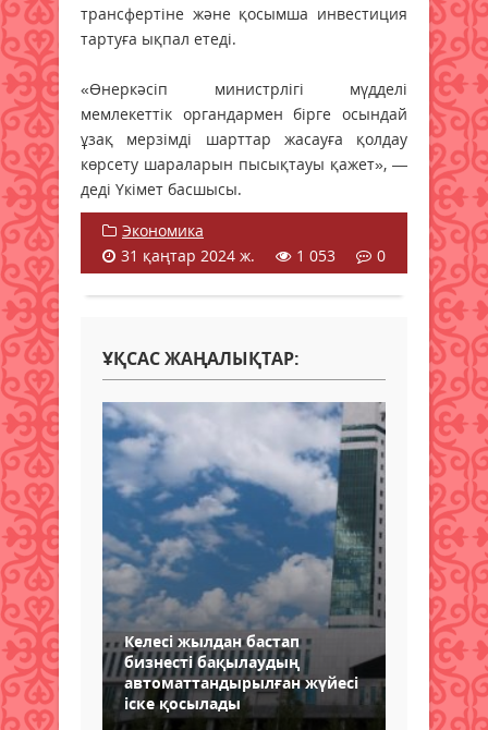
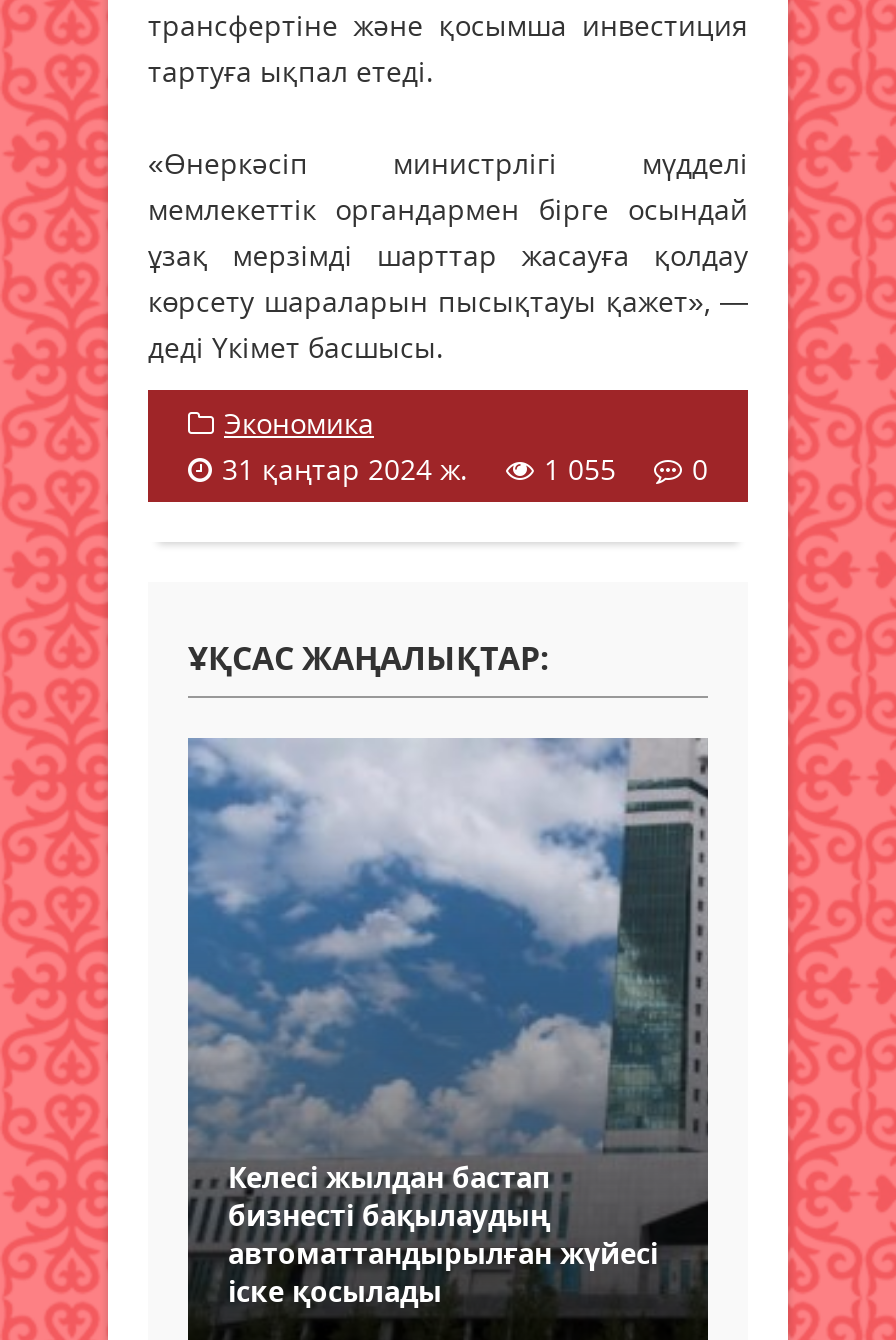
[121,245,386,266] 31 қаңтар 2024 ж. 1 053 0 -> [222,450,708,488] 31 қаңтар 2024 ж. 1 055 0

